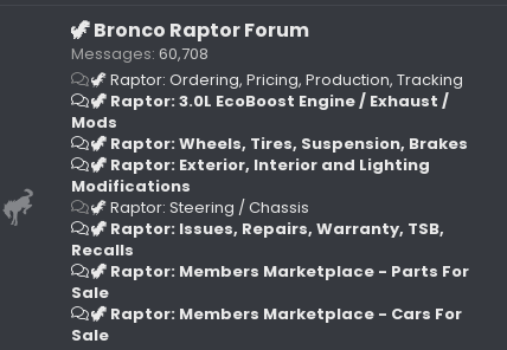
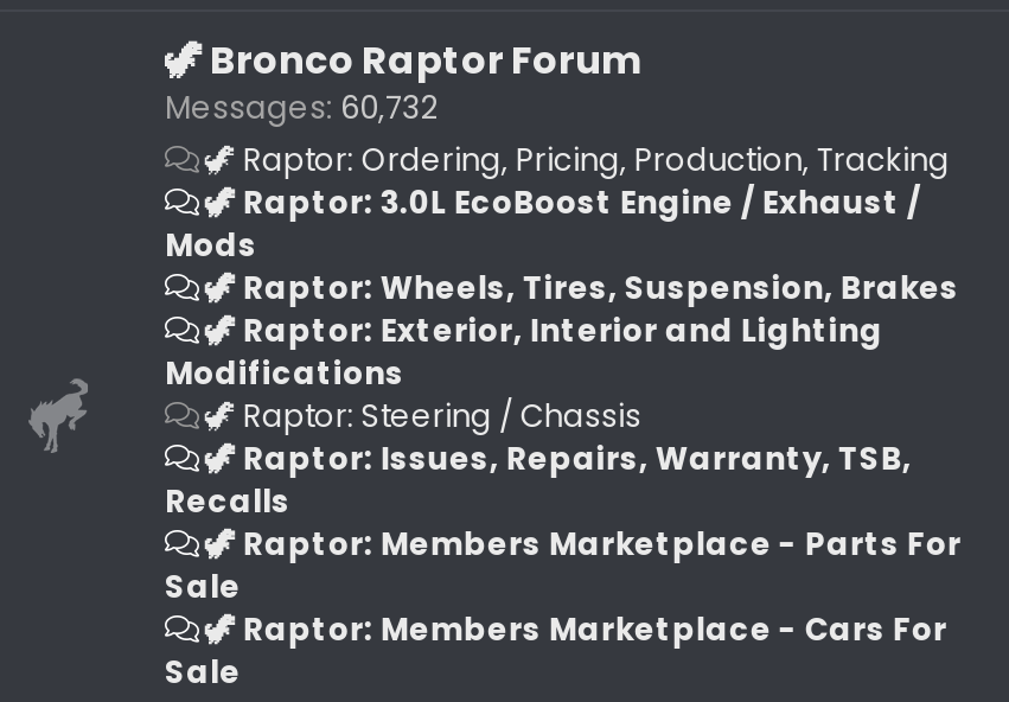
[71,43,208,65] Messages 60,708 -> [165,85,440,130] Messages 60,732

